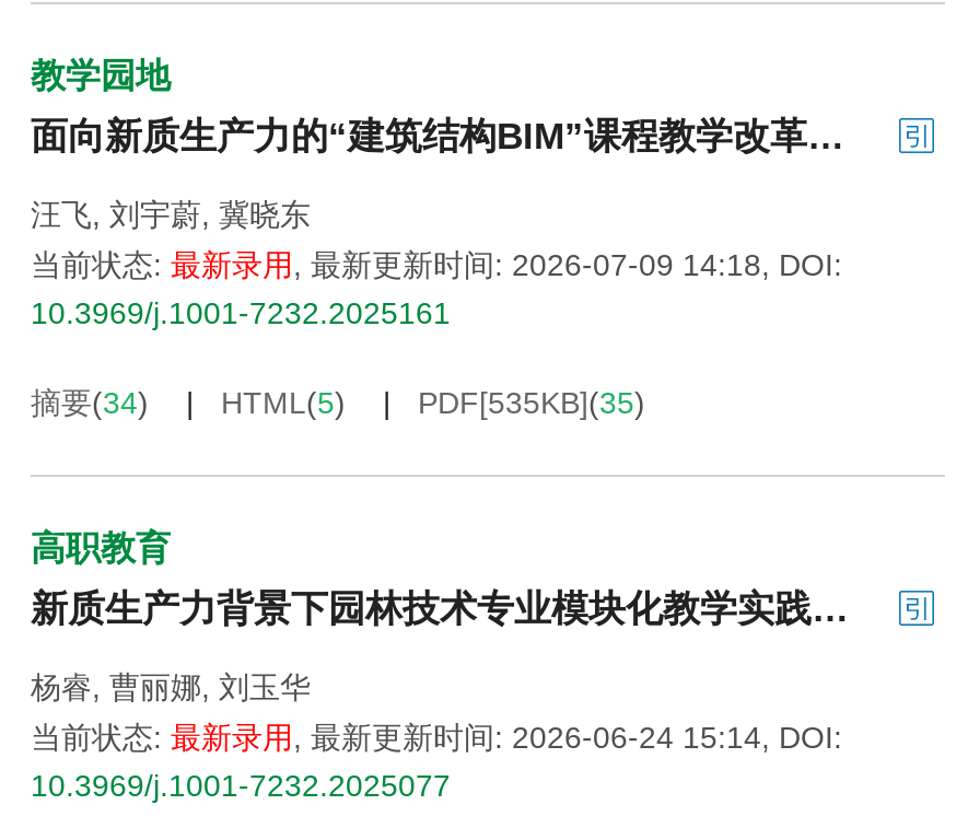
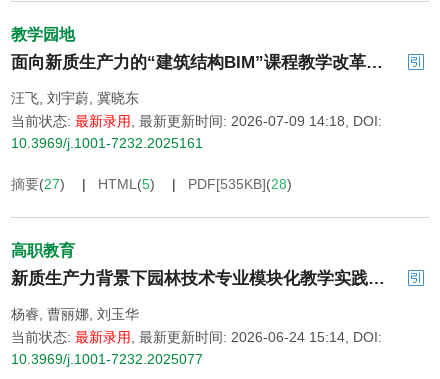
[31,386,149,421] 摘要(34) -> [11,176,65,192] 摘要(27)
[418,386,645,421] PDF[535KB](35) -> [188,176,292,192] PDF[535KB](28)

